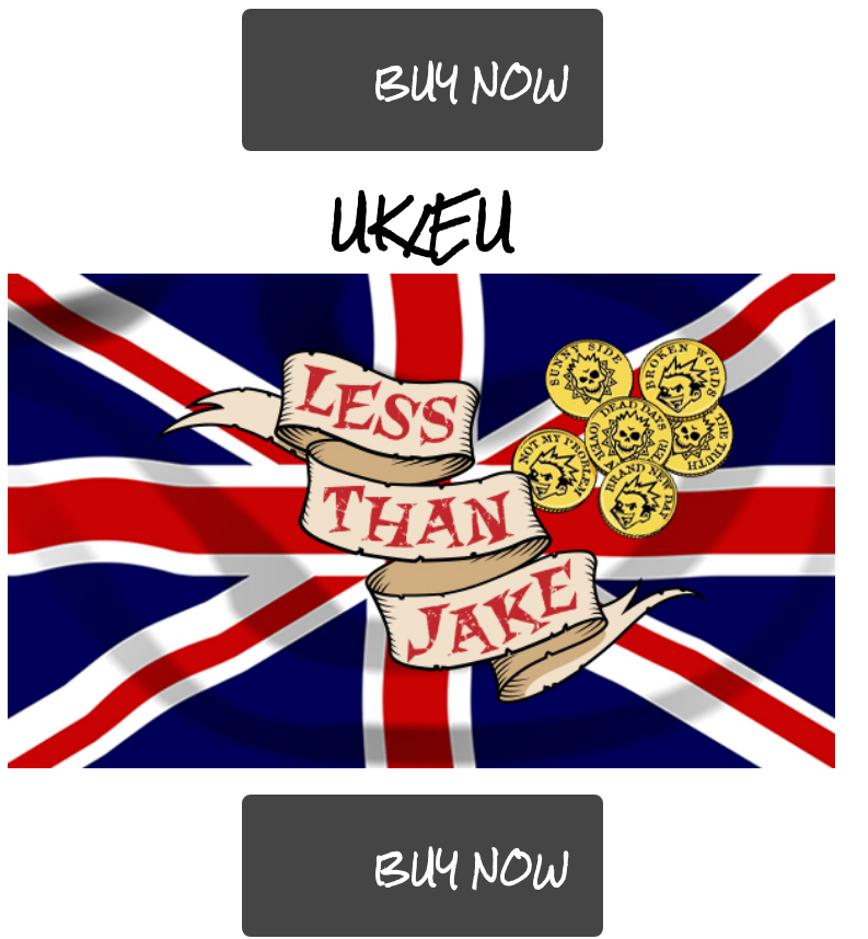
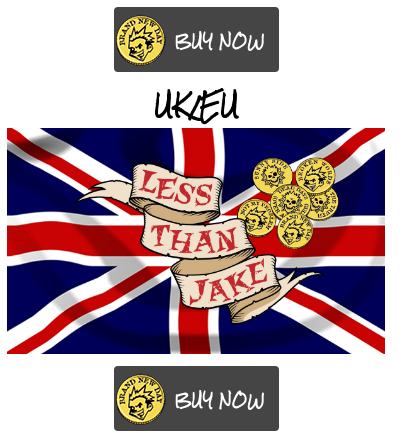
none -> [116,16,165,65] [image]
none -> [116,375,165,424] [image]

